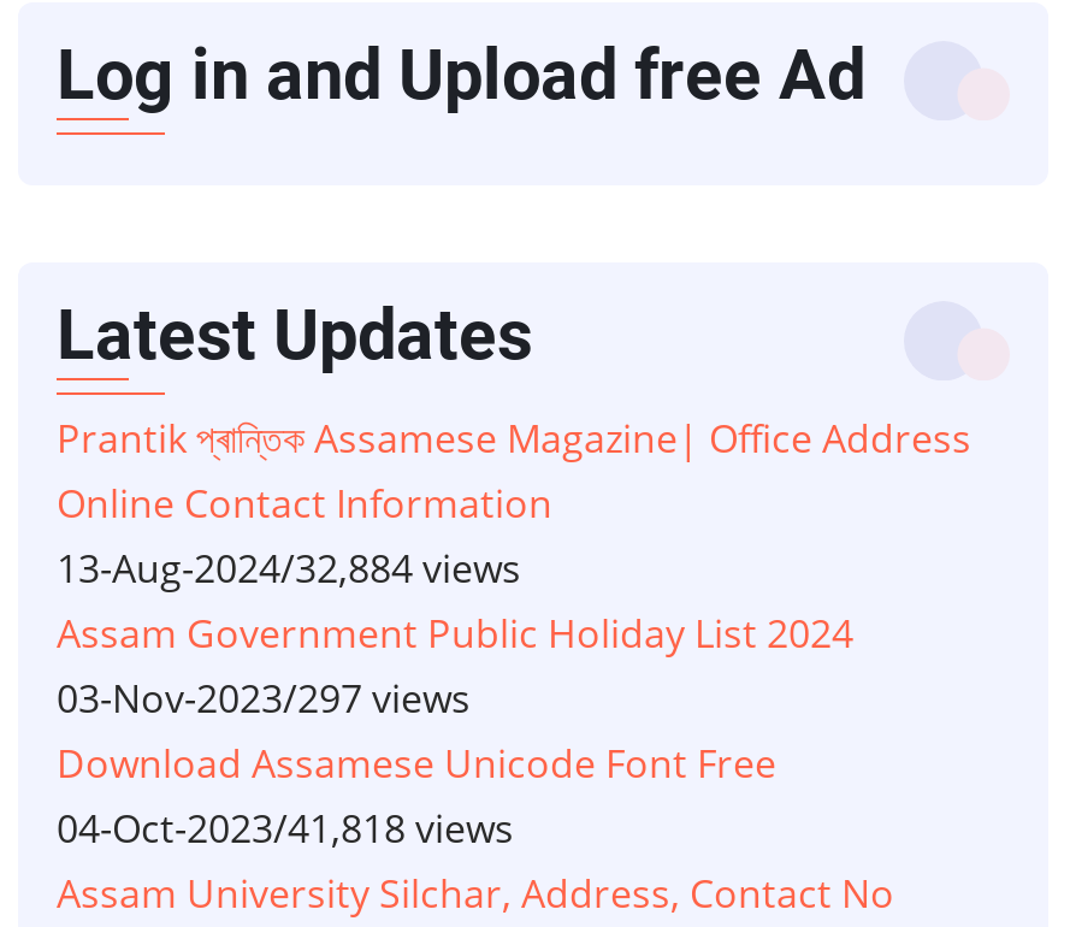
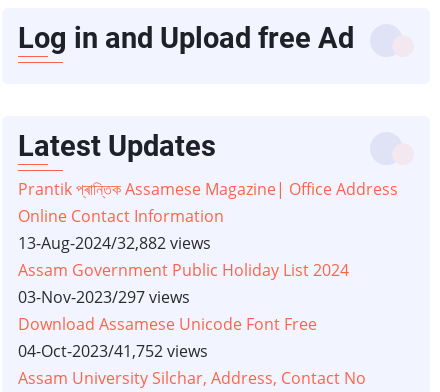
[57,542,521,595] 13-Aug-2024/32,884 views -> [18,232,211,254] 13-Aug-2024/32,882 views
[57,803,514,855] 04-Oct-2023/41,818 views -> [18,340,208,362] 04-Oct-2023/41,752 views

